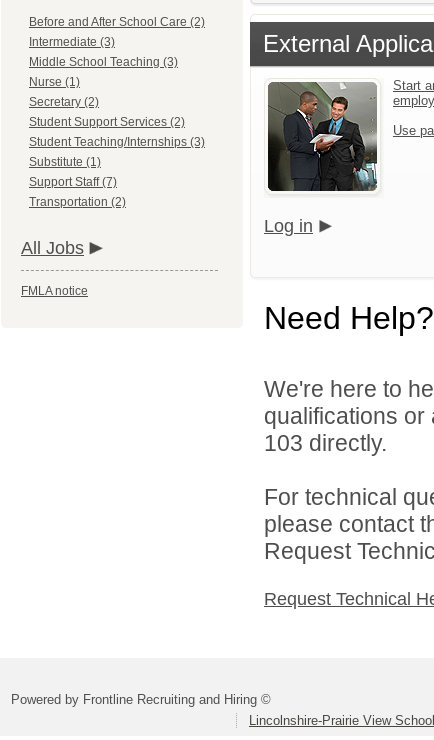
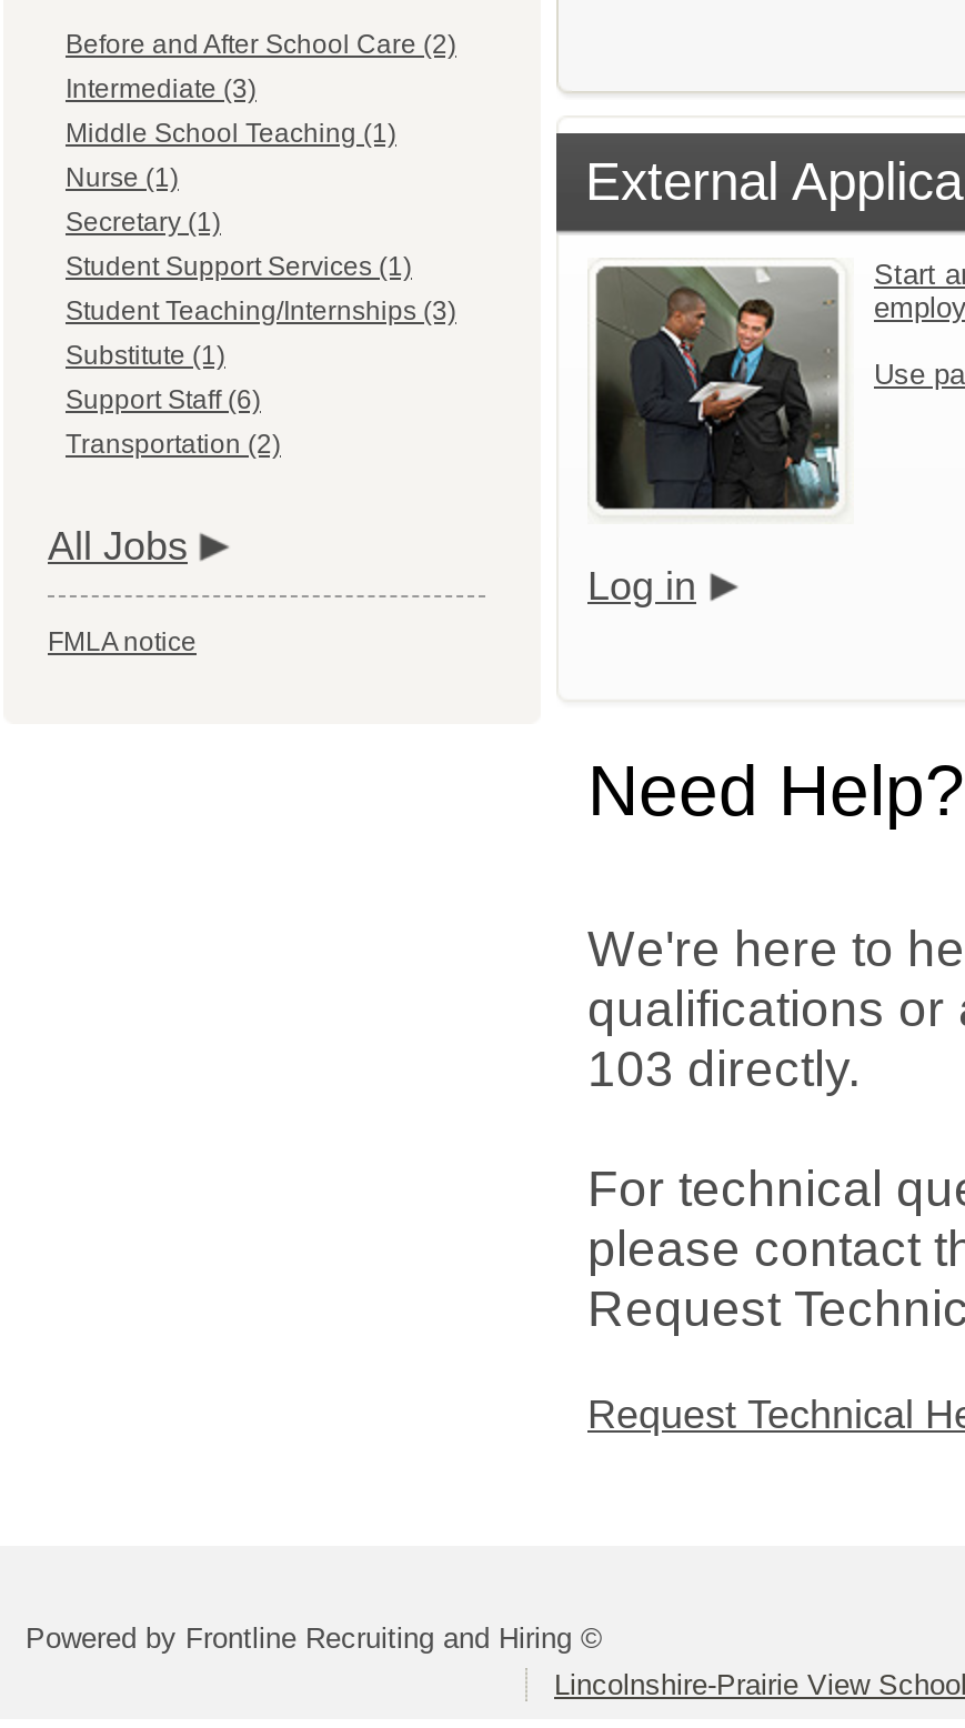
[29,55,178,69] Middle School Teaching (3) -> [66,118,396,149] Middle School Teaching (1)
[29,95,99,109] Secretary (2) -> [66,207,221,238] Secretary (1)
[29,115,185,129] Student Support Services (2) -> [66,251,412,282] Student Support Services (1)
[29,175,117,189] Support Staff (7) -> [66,384,261,415] Support Staff (6)

